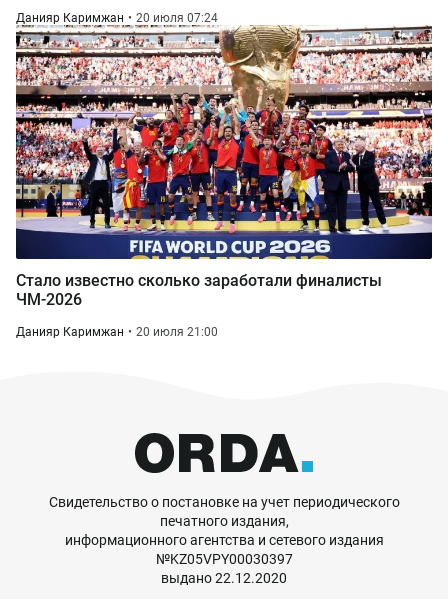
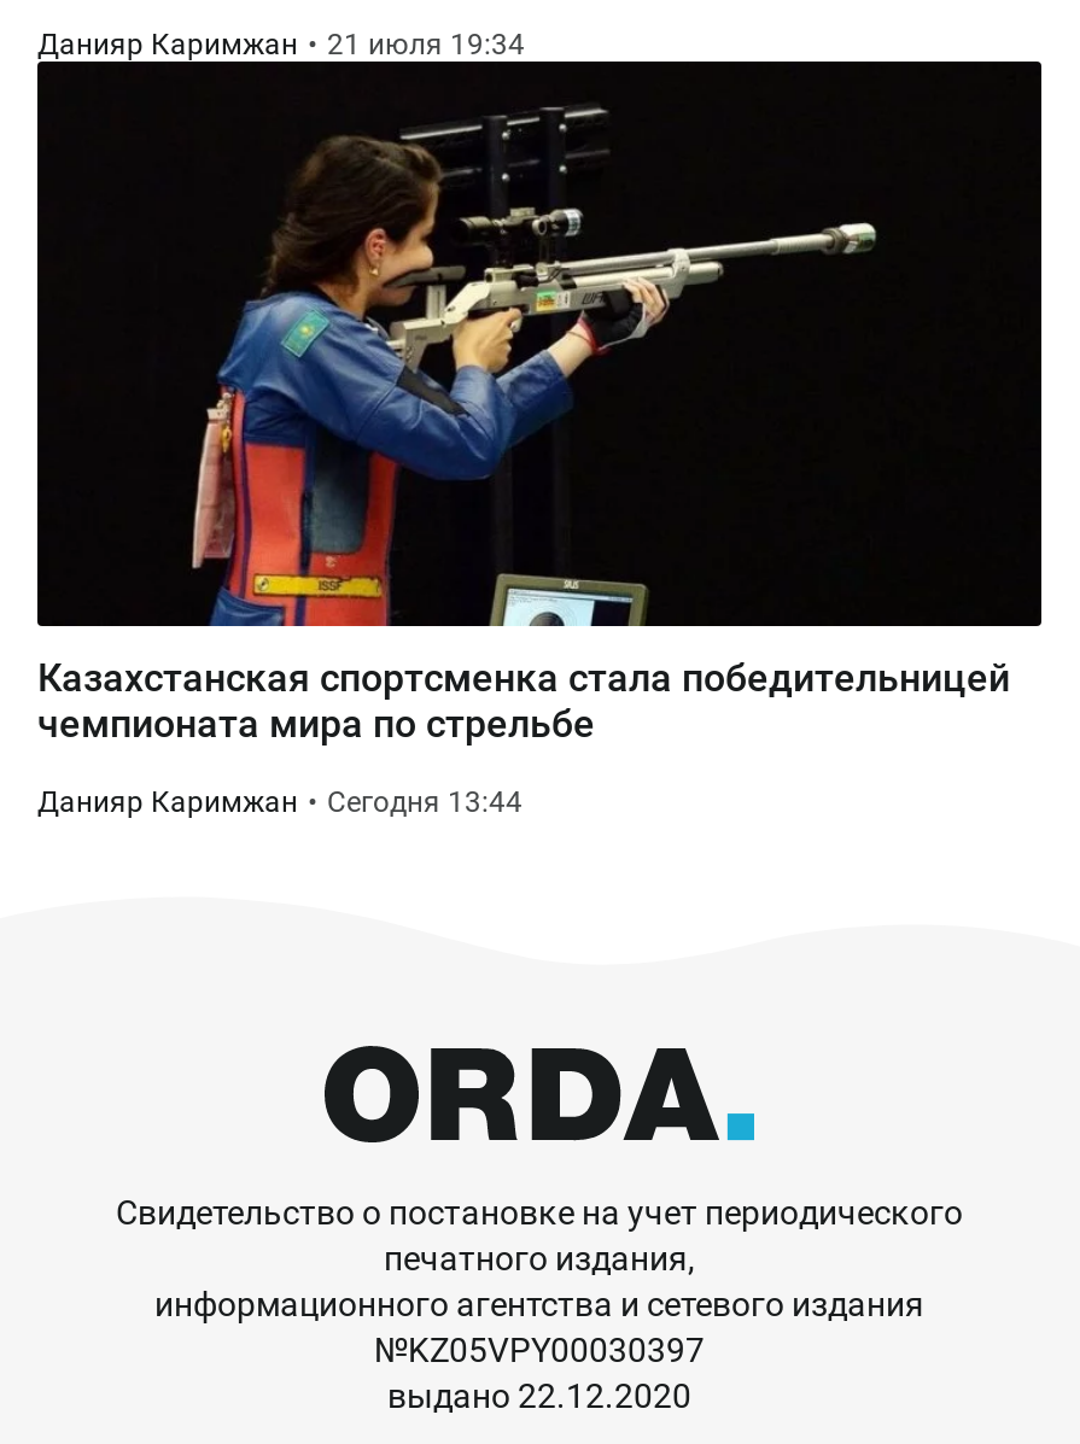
[16,11,218,25] Данияр Каримжан 20 июля 07:24 -> [37,28,525,62] Данияр Каримжан 21 июля 19:34
[15,25,433,309] [image] | Стало известно сколько заработали финалисты | ЧМ-2026 -> [35,59,1044,747] [image] | Казахстанская спортсменка стала победительницей | чемпионата мира по стрельбе
[16,325,218,339] Данияр Каримжан 20 июля 21:00 -> [37,785,523,819] Данияр Каримжан Сегодня 13:44

